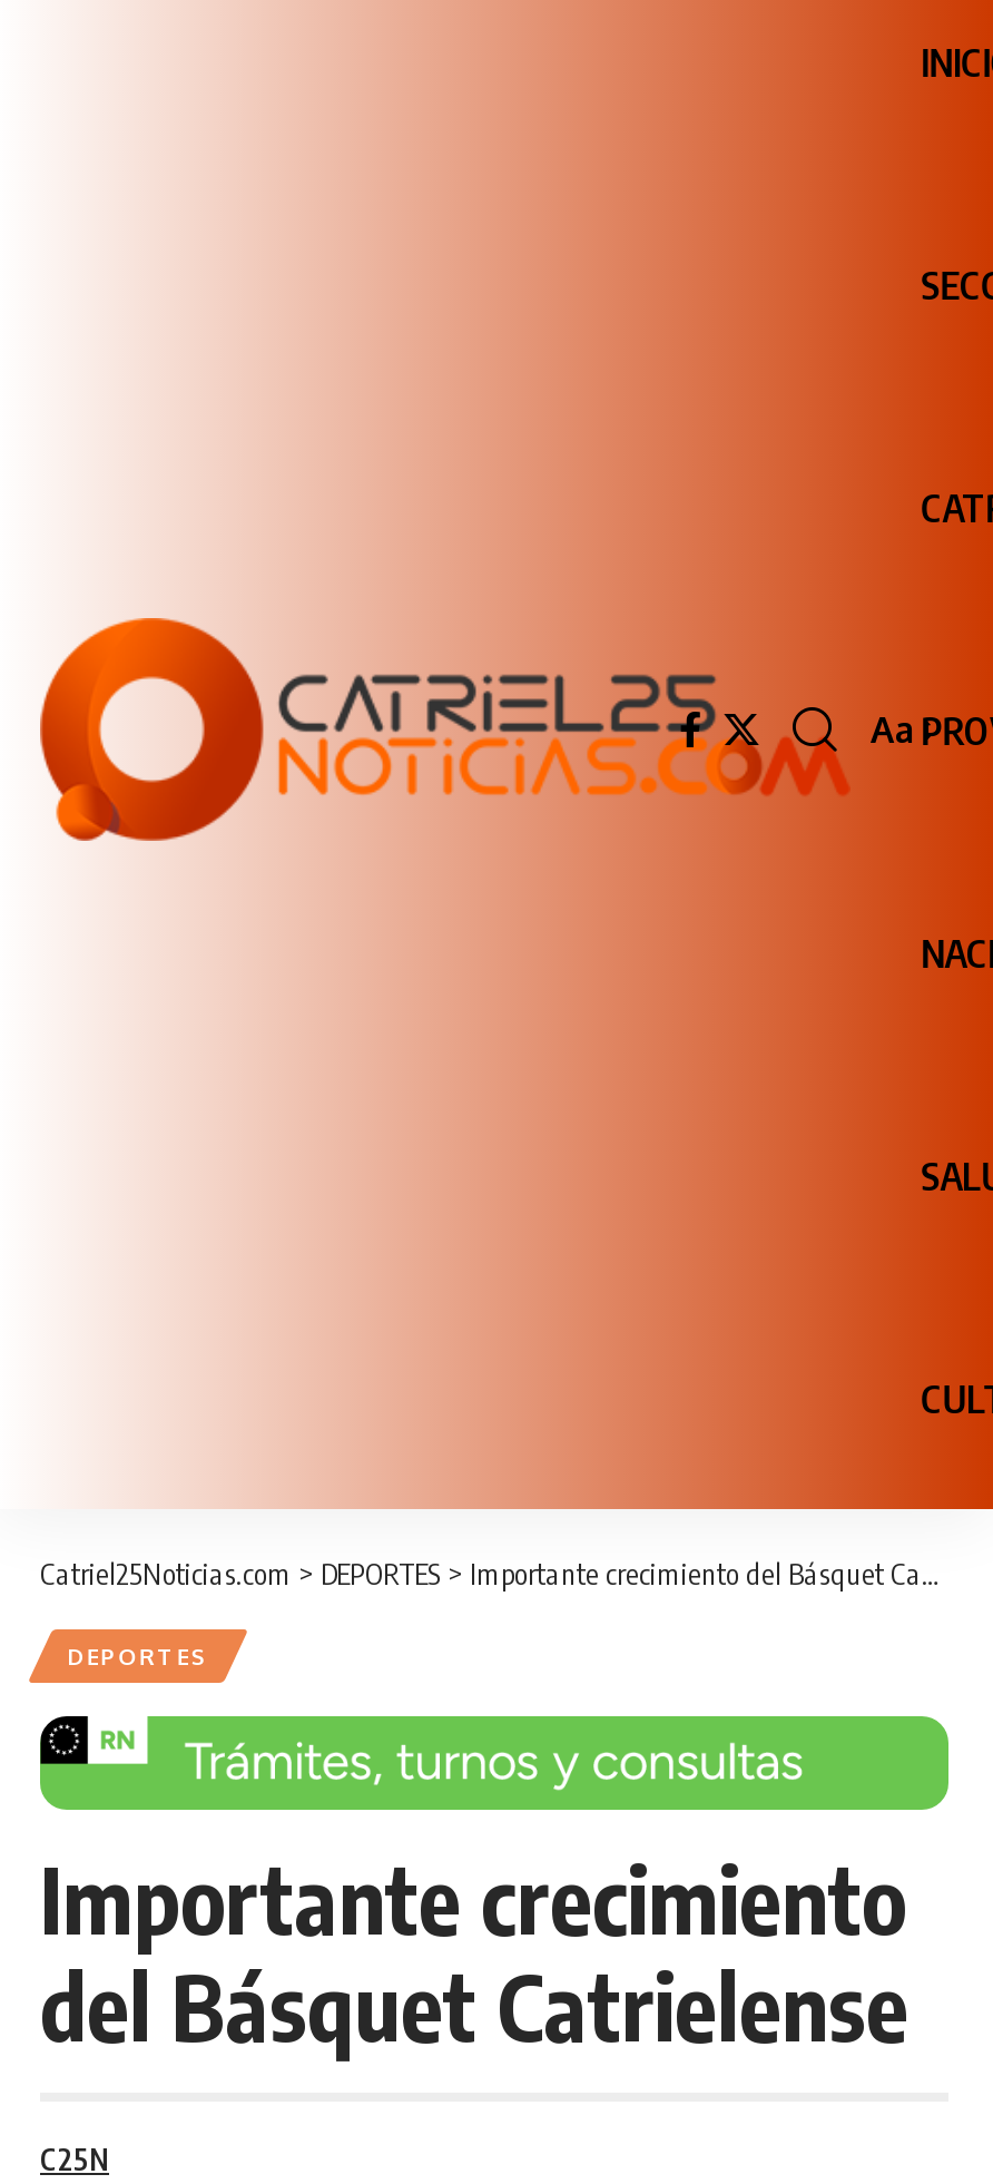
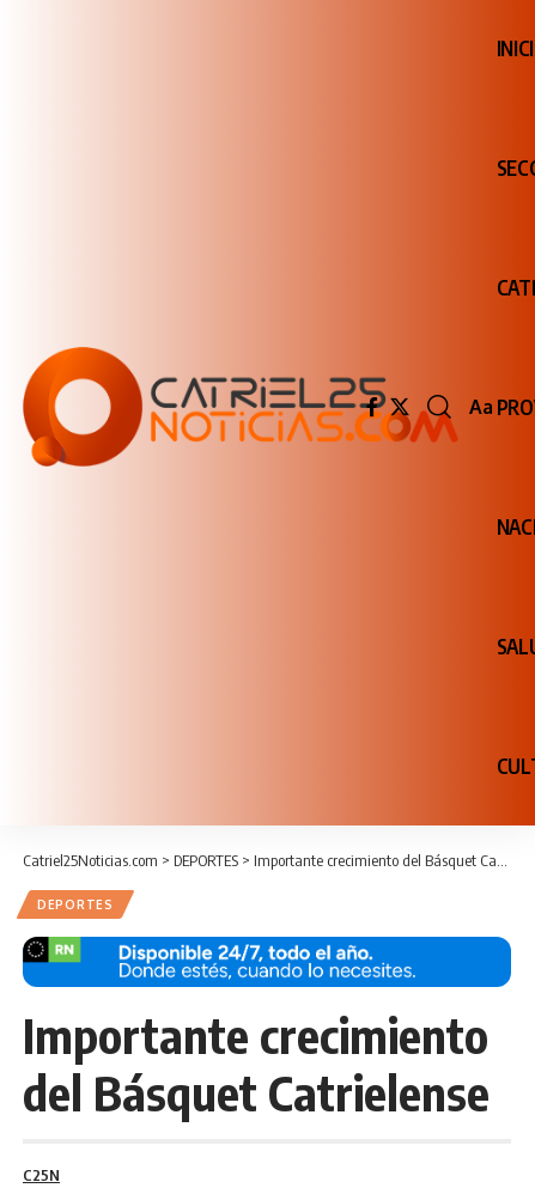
[38,1714,951,1812] [image] -> [22,936,512,988] [image]

